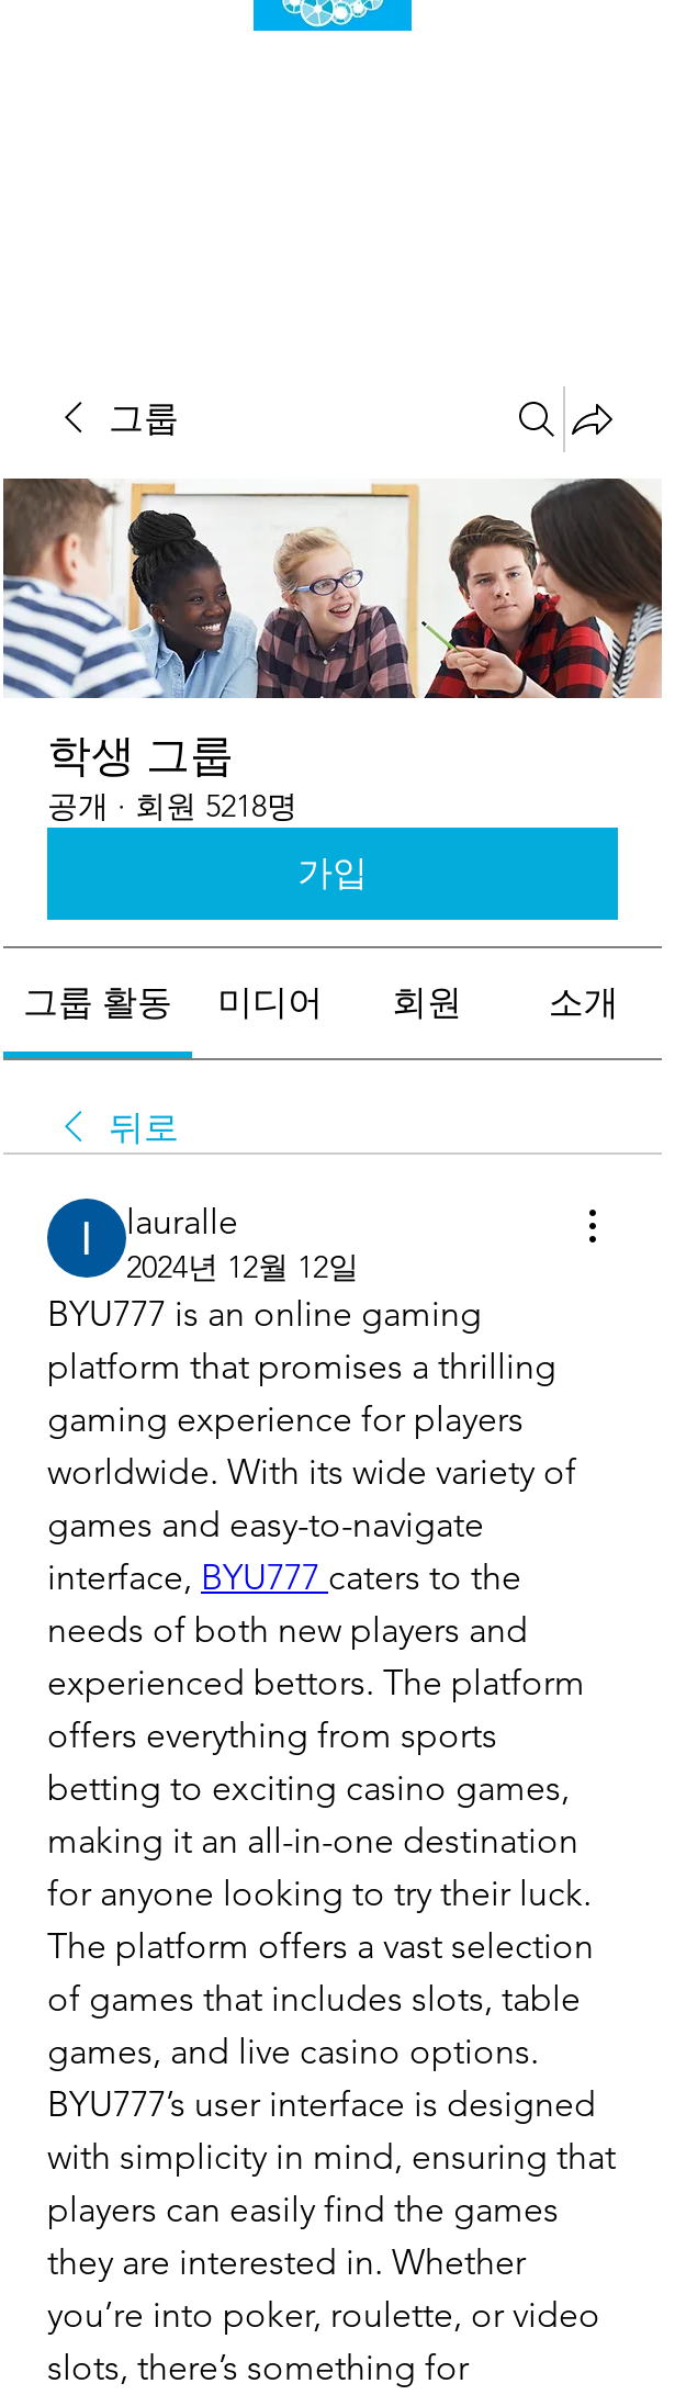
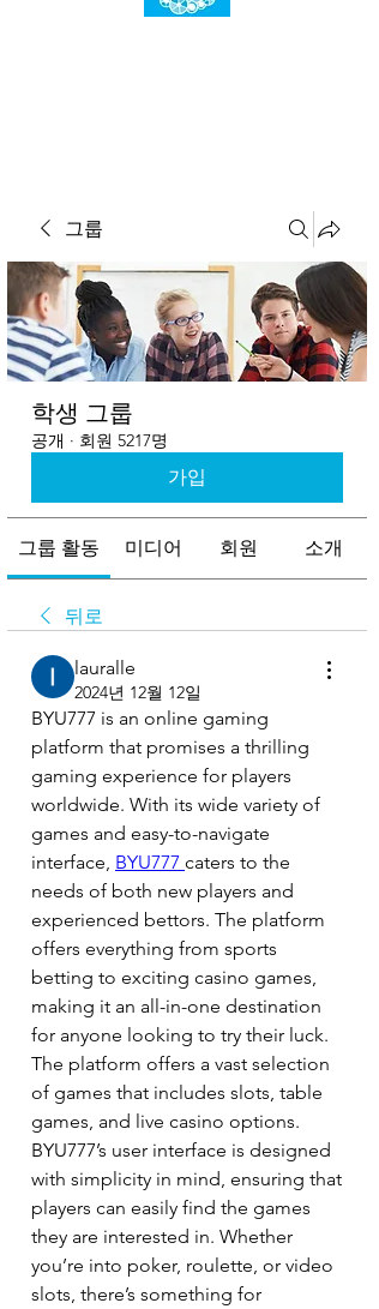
[47,786,297,825] 공개 · 회원 5218명 -> [31,430,168,451] 공개 · 회원 5217명

